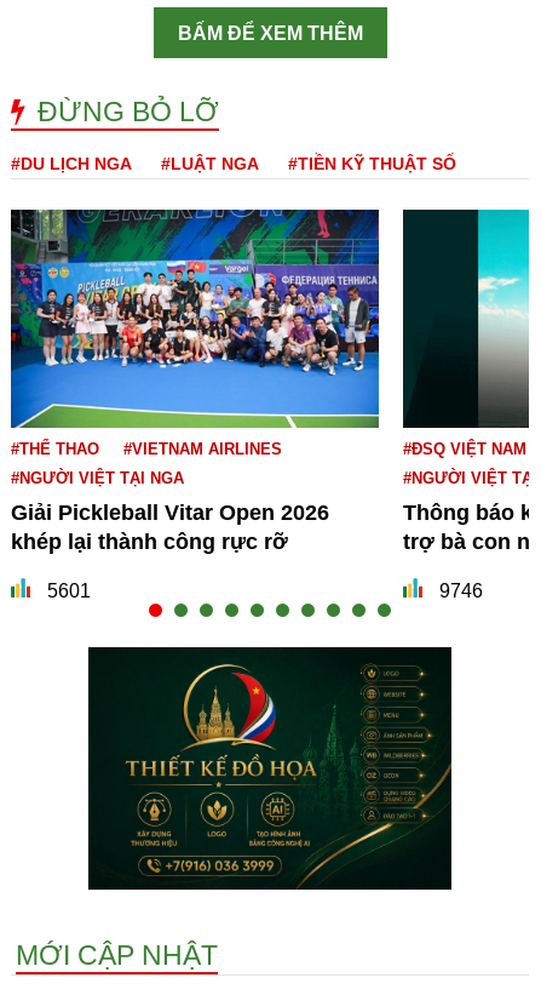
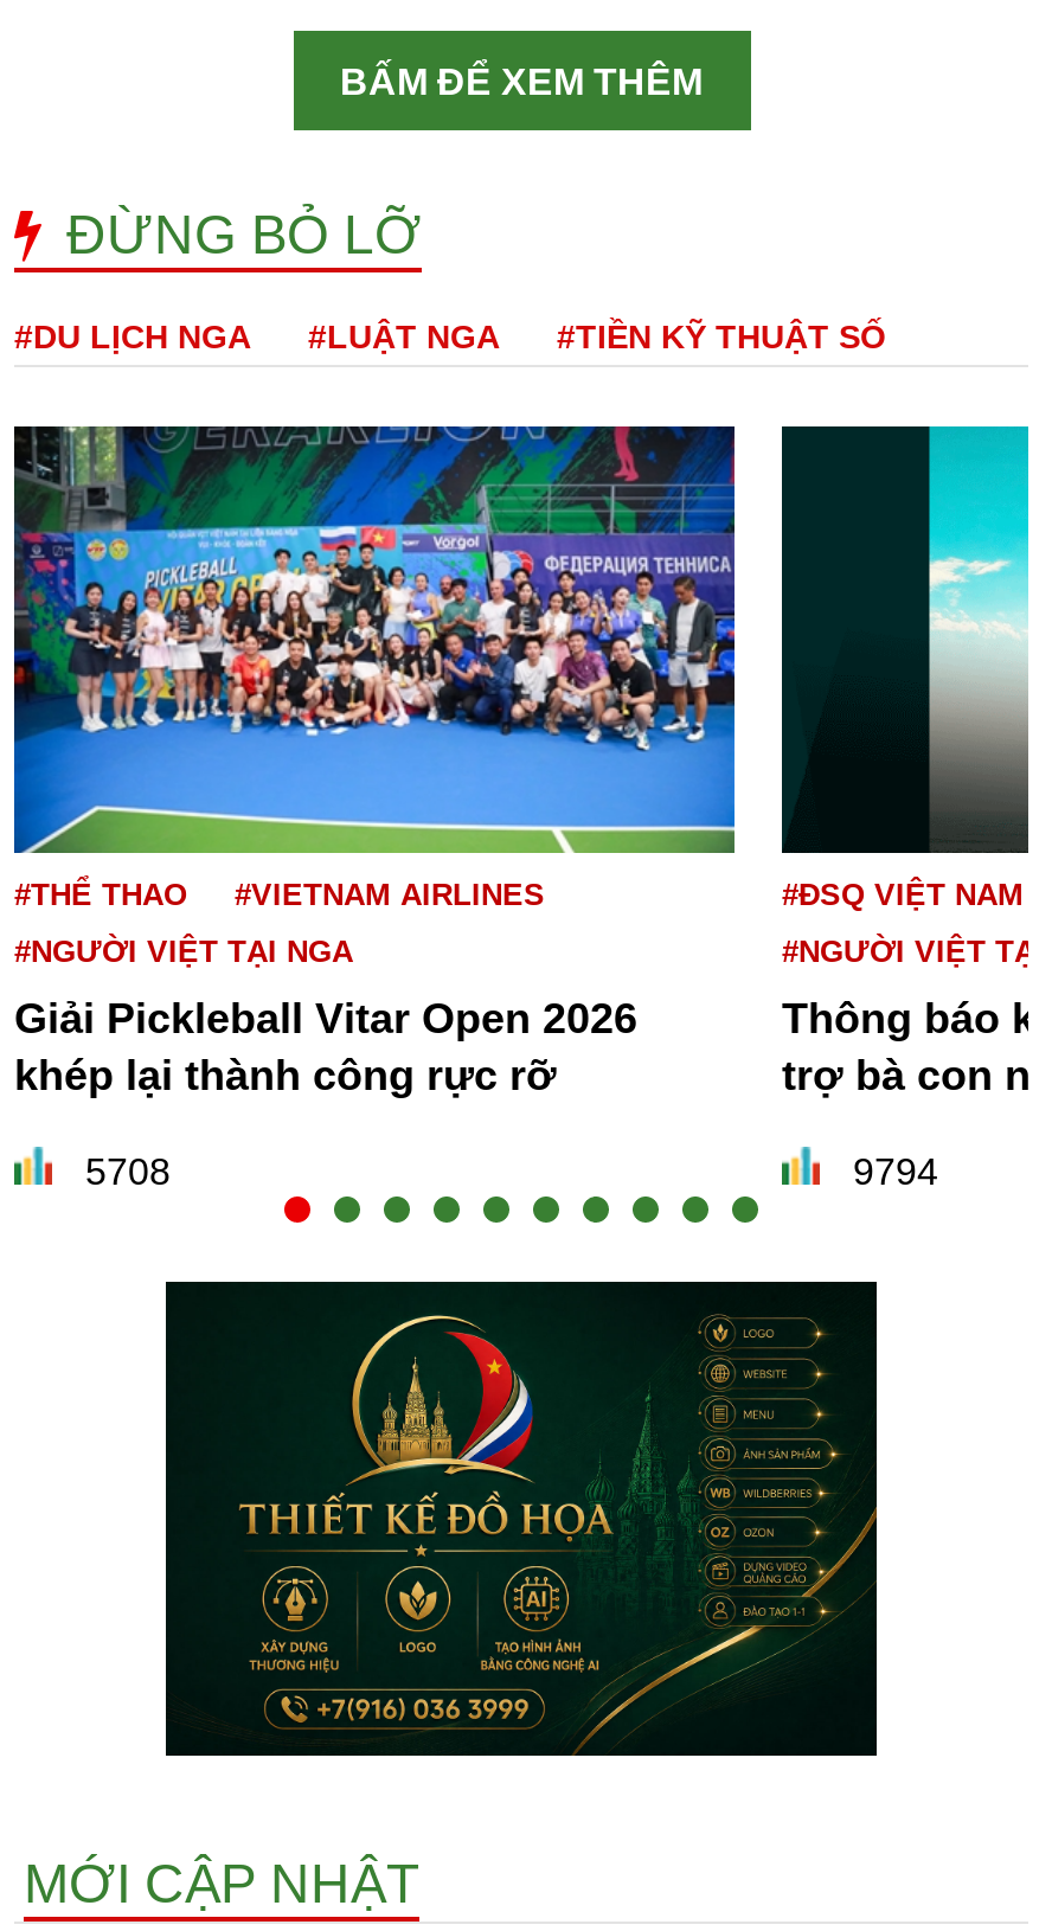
[47,581,91,601] 5601 -> [85,1152,171,1192] 5708
[439,581,483,601] 9746 -> [853,1152,938,1192] 9794

